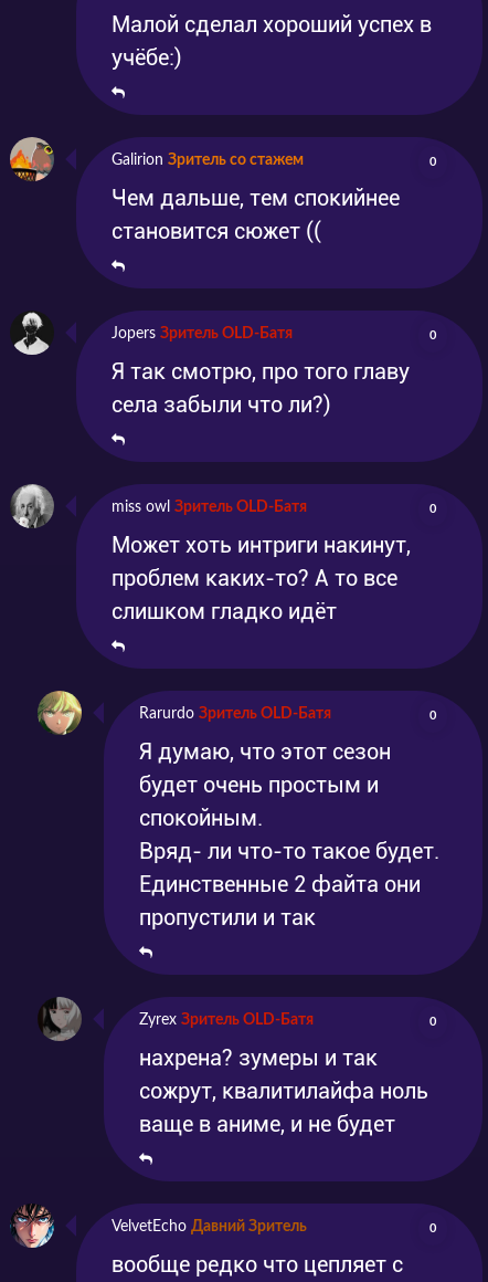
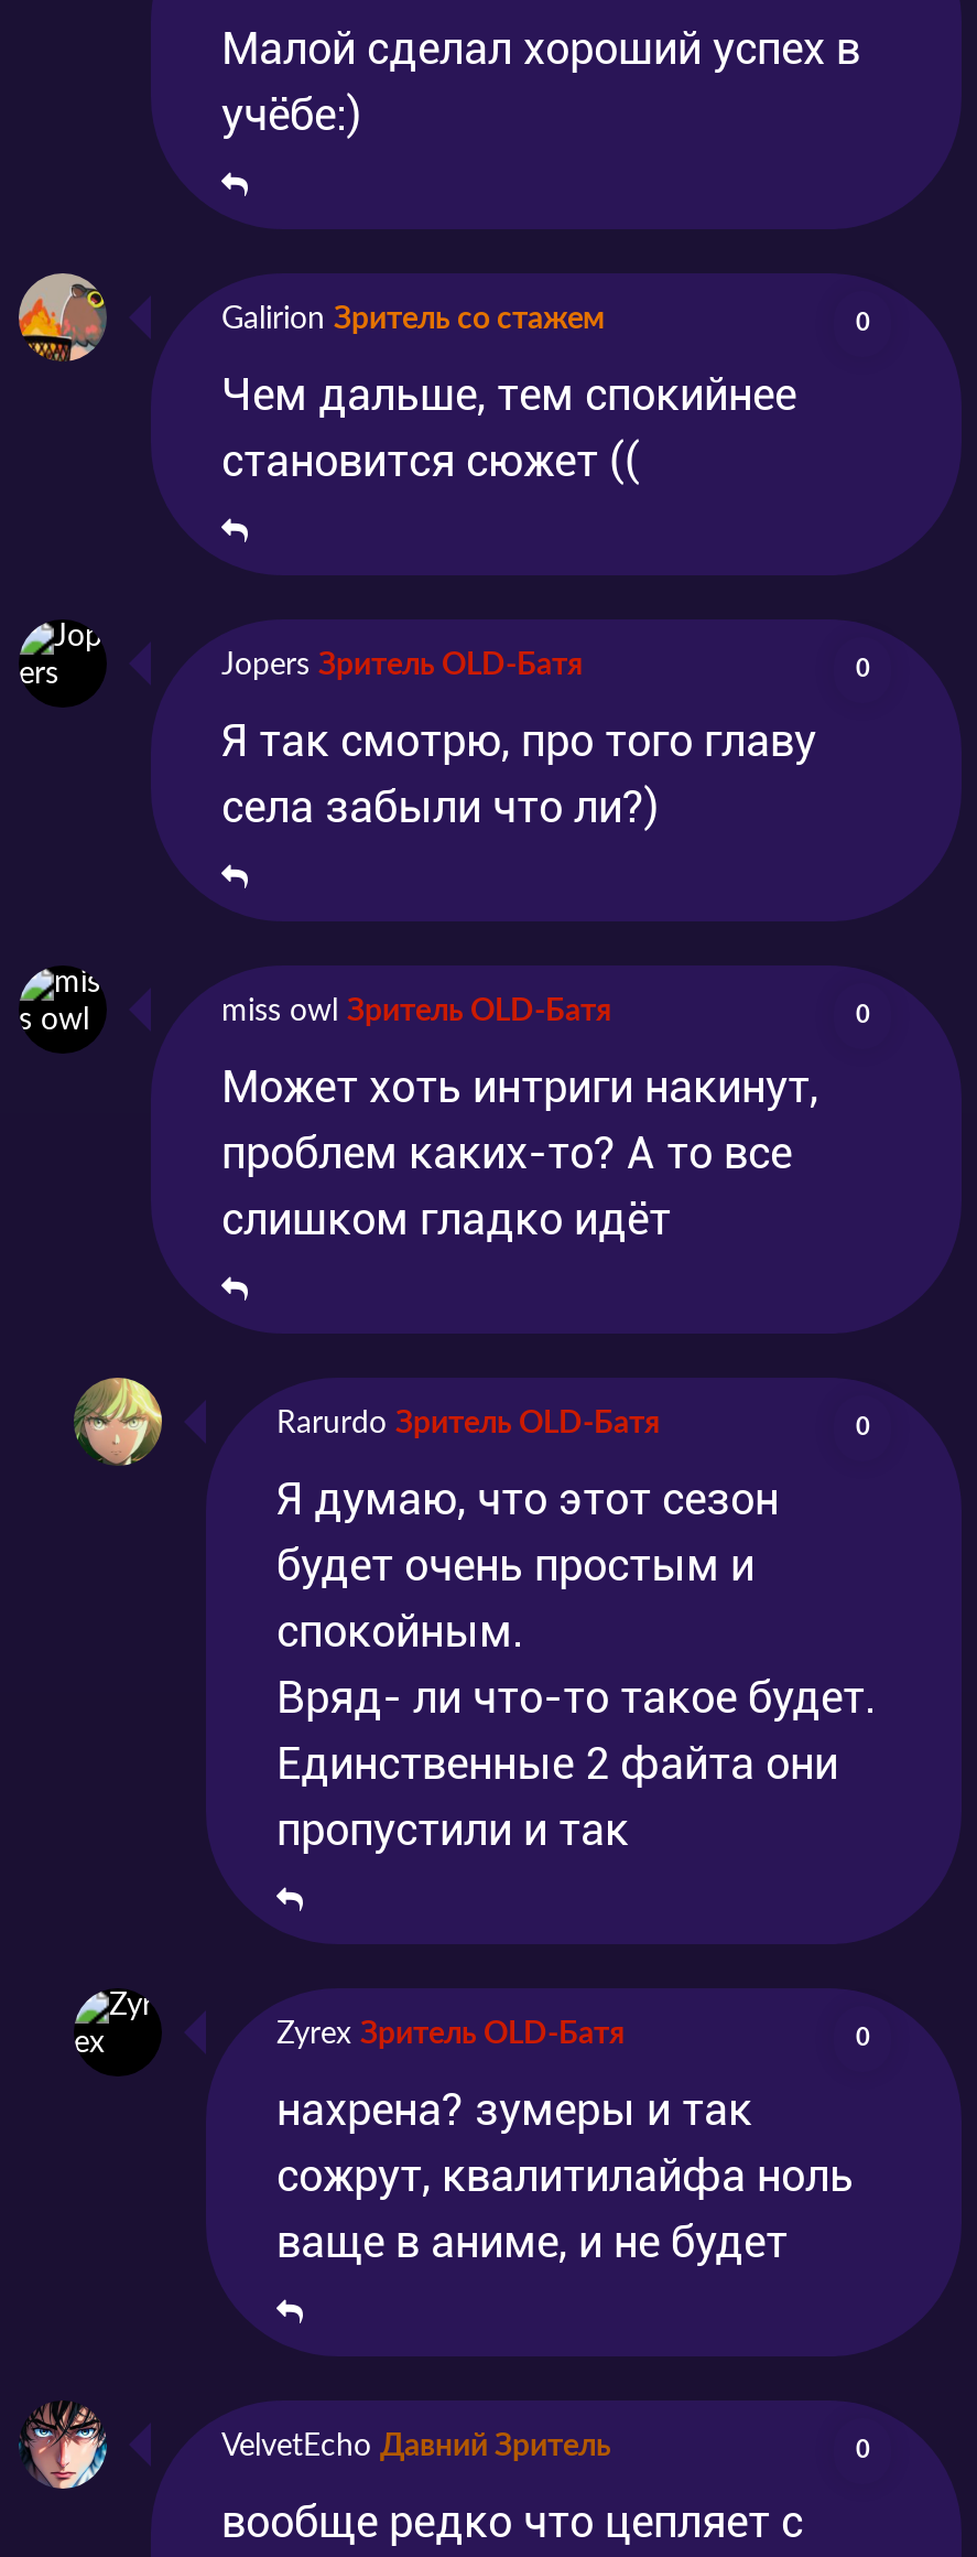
[10,312,51,356] [image] -> [17,622,102,710] [image]
[10,483,55,529] [image] -> [19,963,107,1054] [image]
[38,997,82,1042] [image] -> [74,1990,162,2076] [image]

